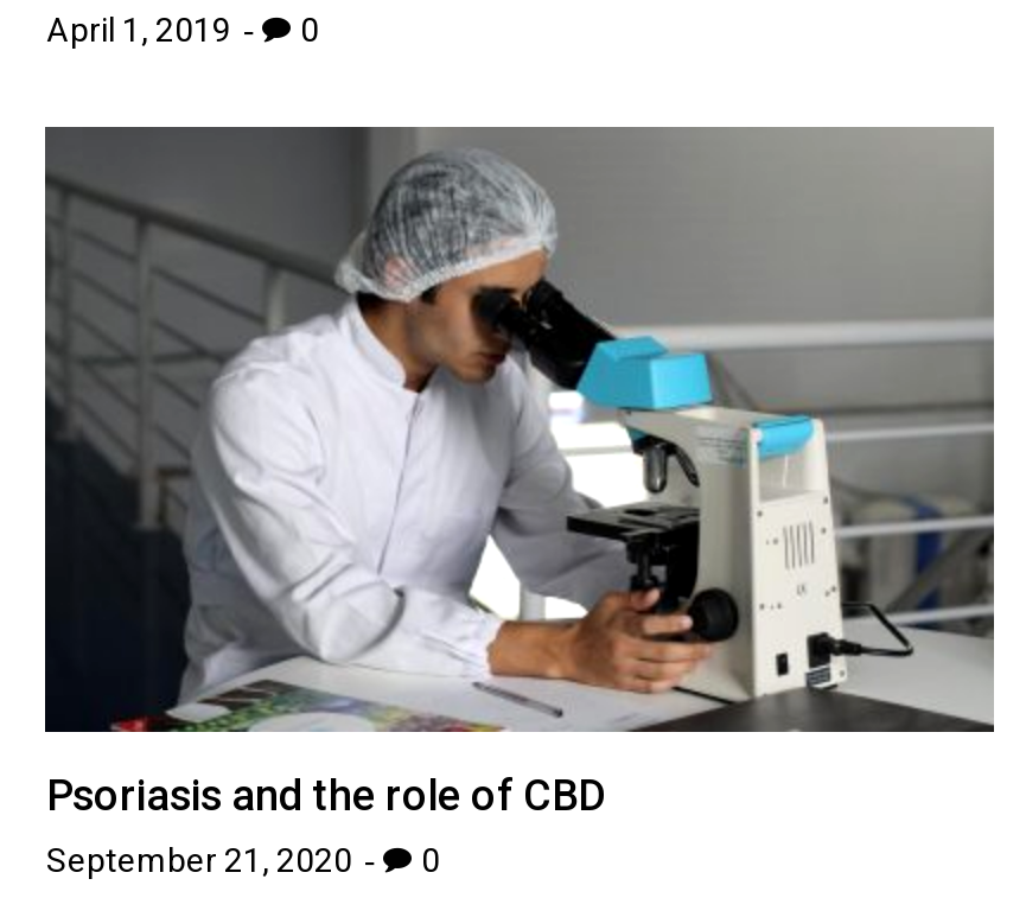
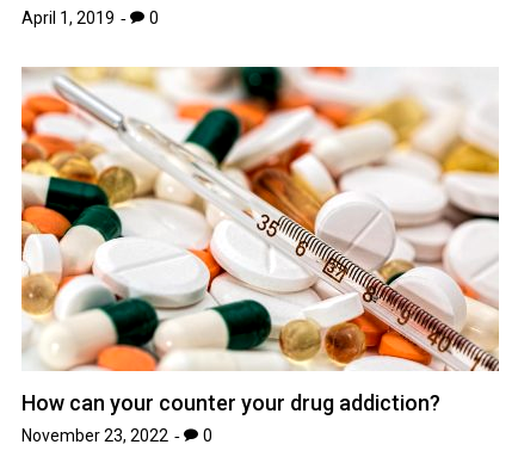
[43,123,996,880] [image] | Psoriasis and the role of CBD | September 21, 2020 -> [20,66,500,445] [image] | How can your counter your drug addiction? | November 23, 2022

